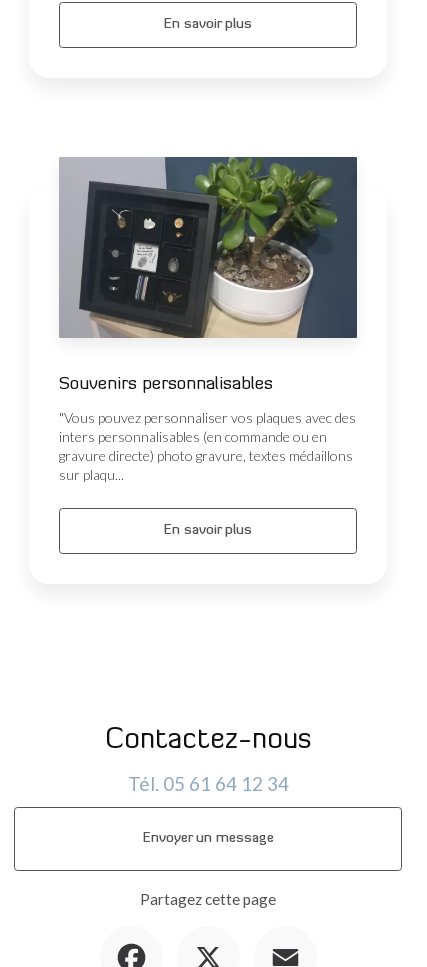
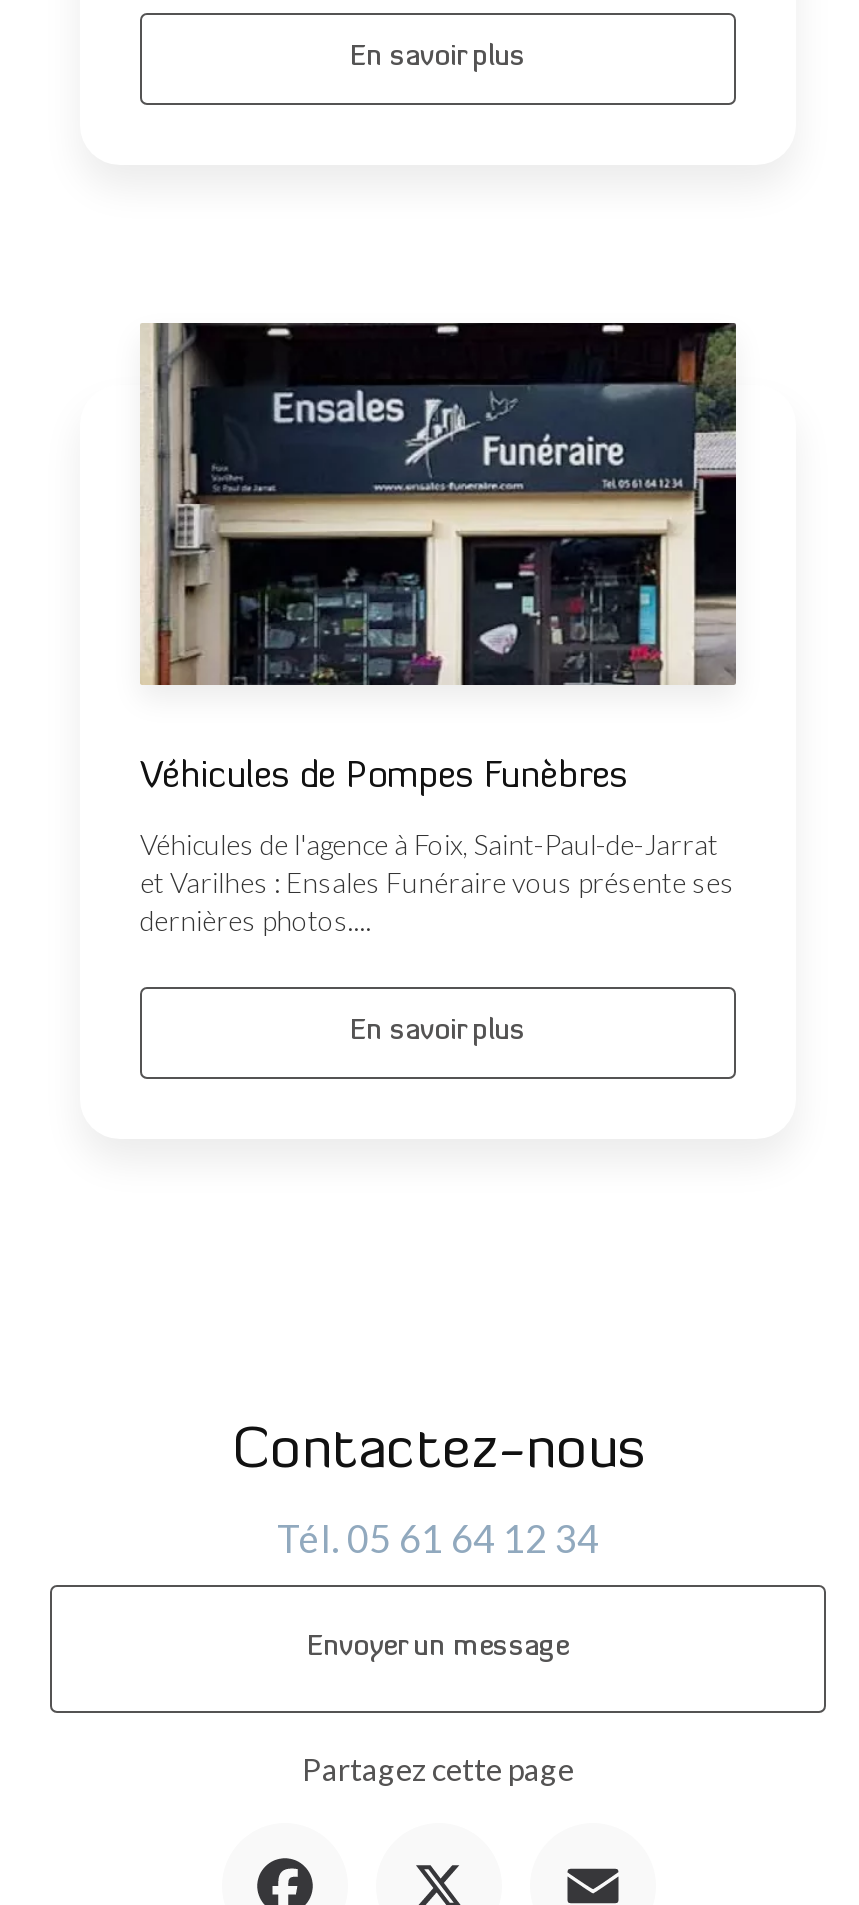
[59,156,357,394] [image] | Souvenirs personnalisables -> [140,323,736,797] [image] | Véhicules de Pompes Funèbres
[59,409,356,483] "Vous pouvez personnaliser vos plaques avec des | inters personnalisables (en commande ou en | gravure directe) photo gravure, textes médaillons | sur plaqu... -> [140,827,734,937] Véhicules de l'agence à Foix, Saint-Paul-de-Jarrat | et Varilhes : Ensales Funéraire vous présente ses | dernières photos....

